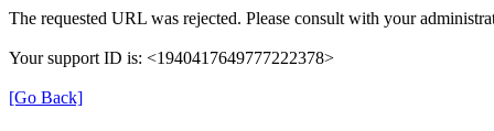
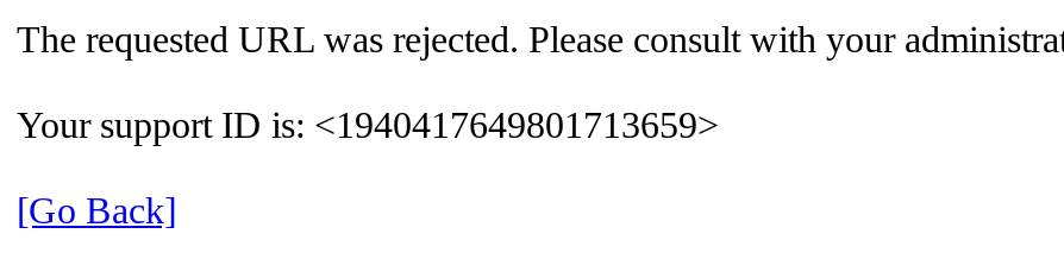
[9,48,334,67] Your support ID is: <1940417649777222378> -> [17,105,719,145] Your support ID is: <1940417649801713659>

